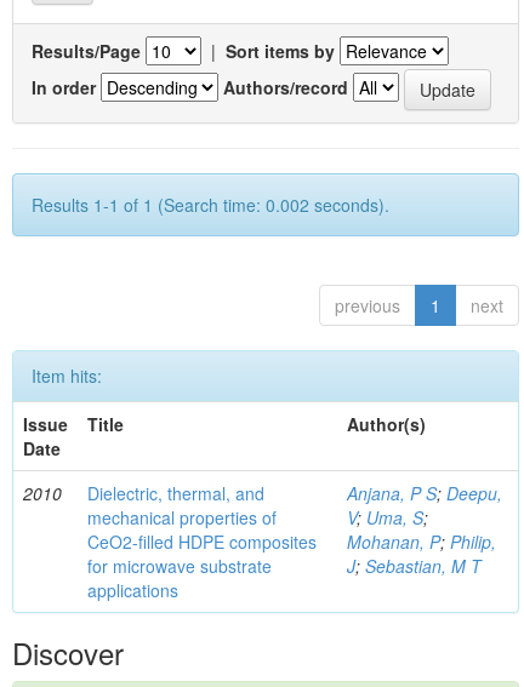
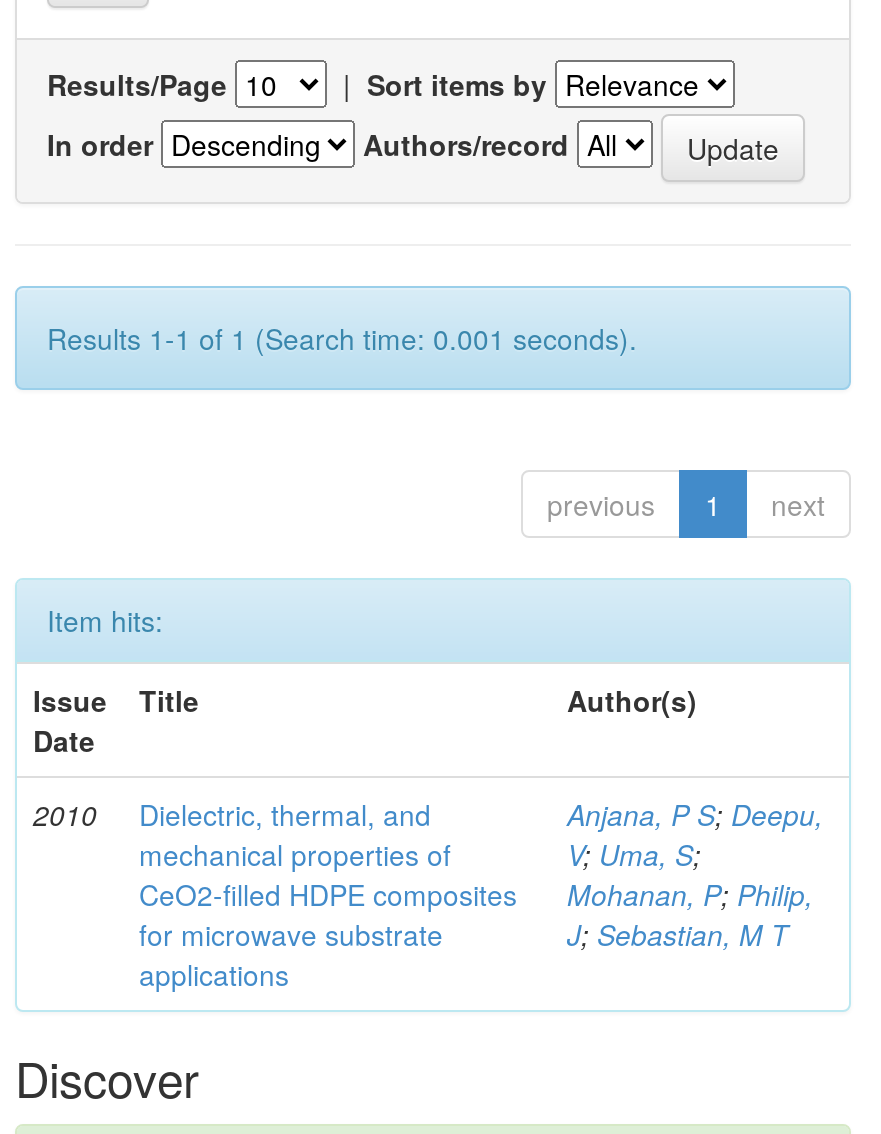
[32,193,389,217] Results 1-1 of 1 (Search time: 0.002 seconds). -> [47,318,637,358] Results 1-1 of 1 (Search time: 0.001 seconds).

